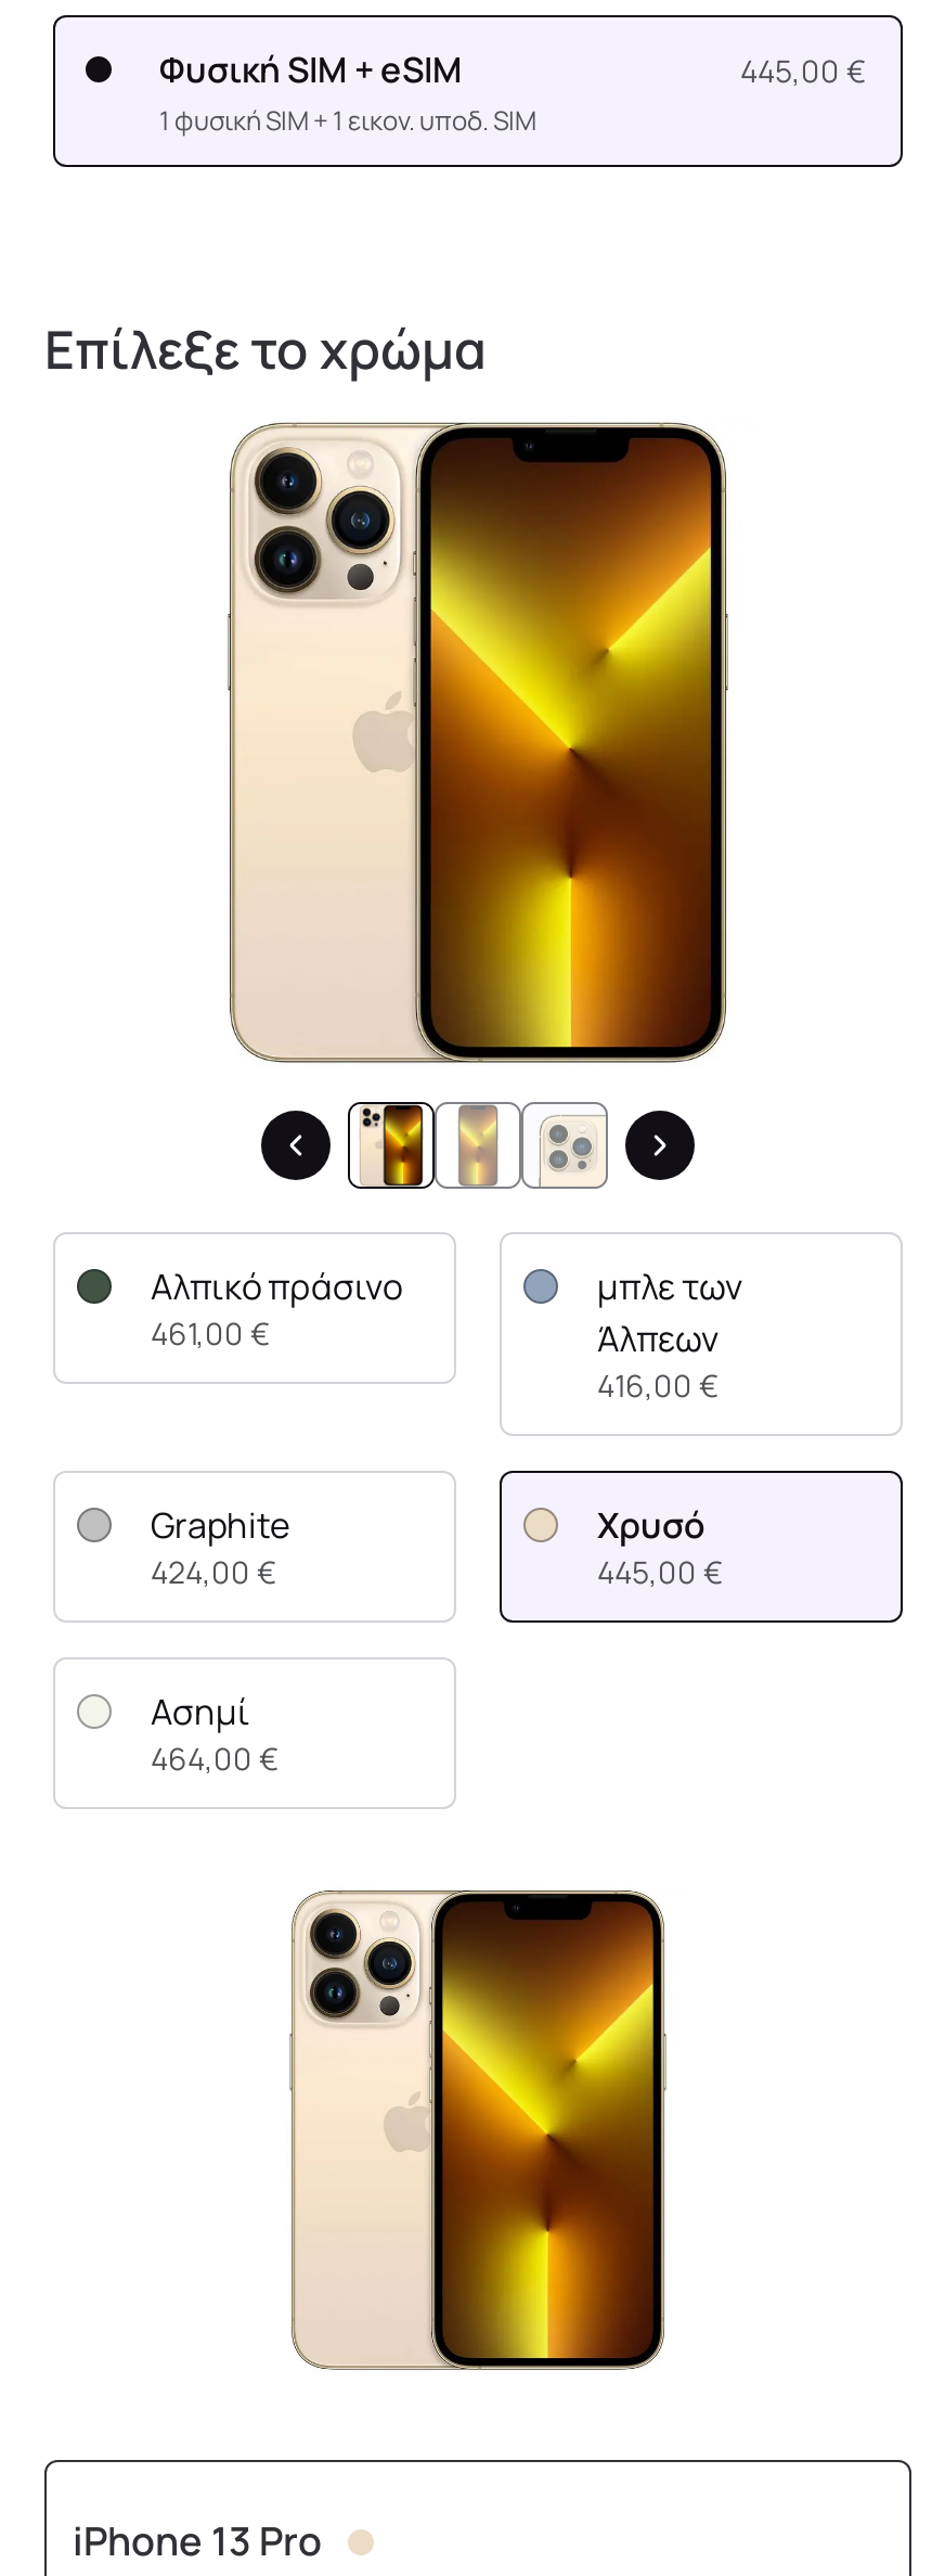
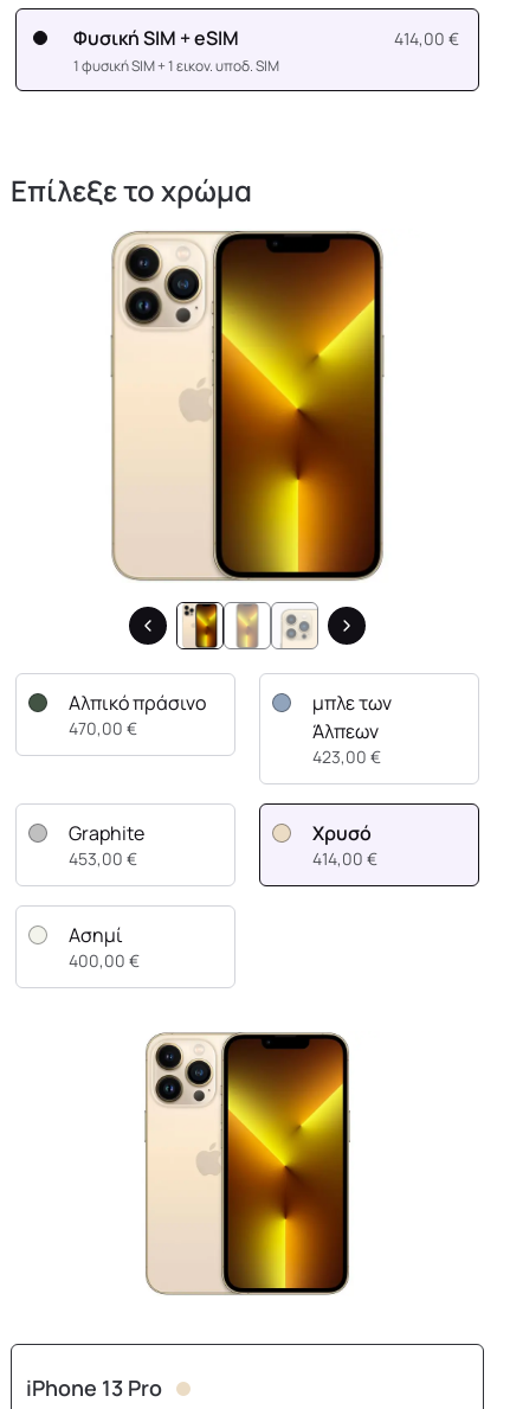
[740,51,866,92] 445,00 € -> [394,28,459,50] 414,00 €
[151,1313,270,1354] 461,00 € -> [69,717,137,740] 470,00 €
[597,1365,719,1406] 416,00 € -> [312,746,381,768] 423,00 €
[151,1551,276,1593] 424,00 € -> [69,848,137,870] 453,00 €
[597,1551,723,1593] 445,00 € -> [312,848,377,870] 414,00 €
[151,1738,279,1779] 464,00 € -> [69,949,140,972] 400,00 €

